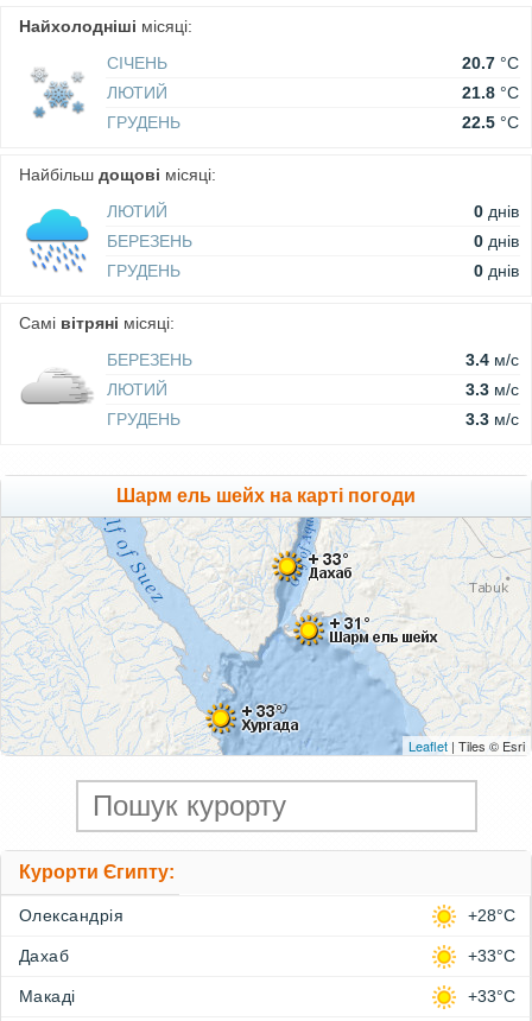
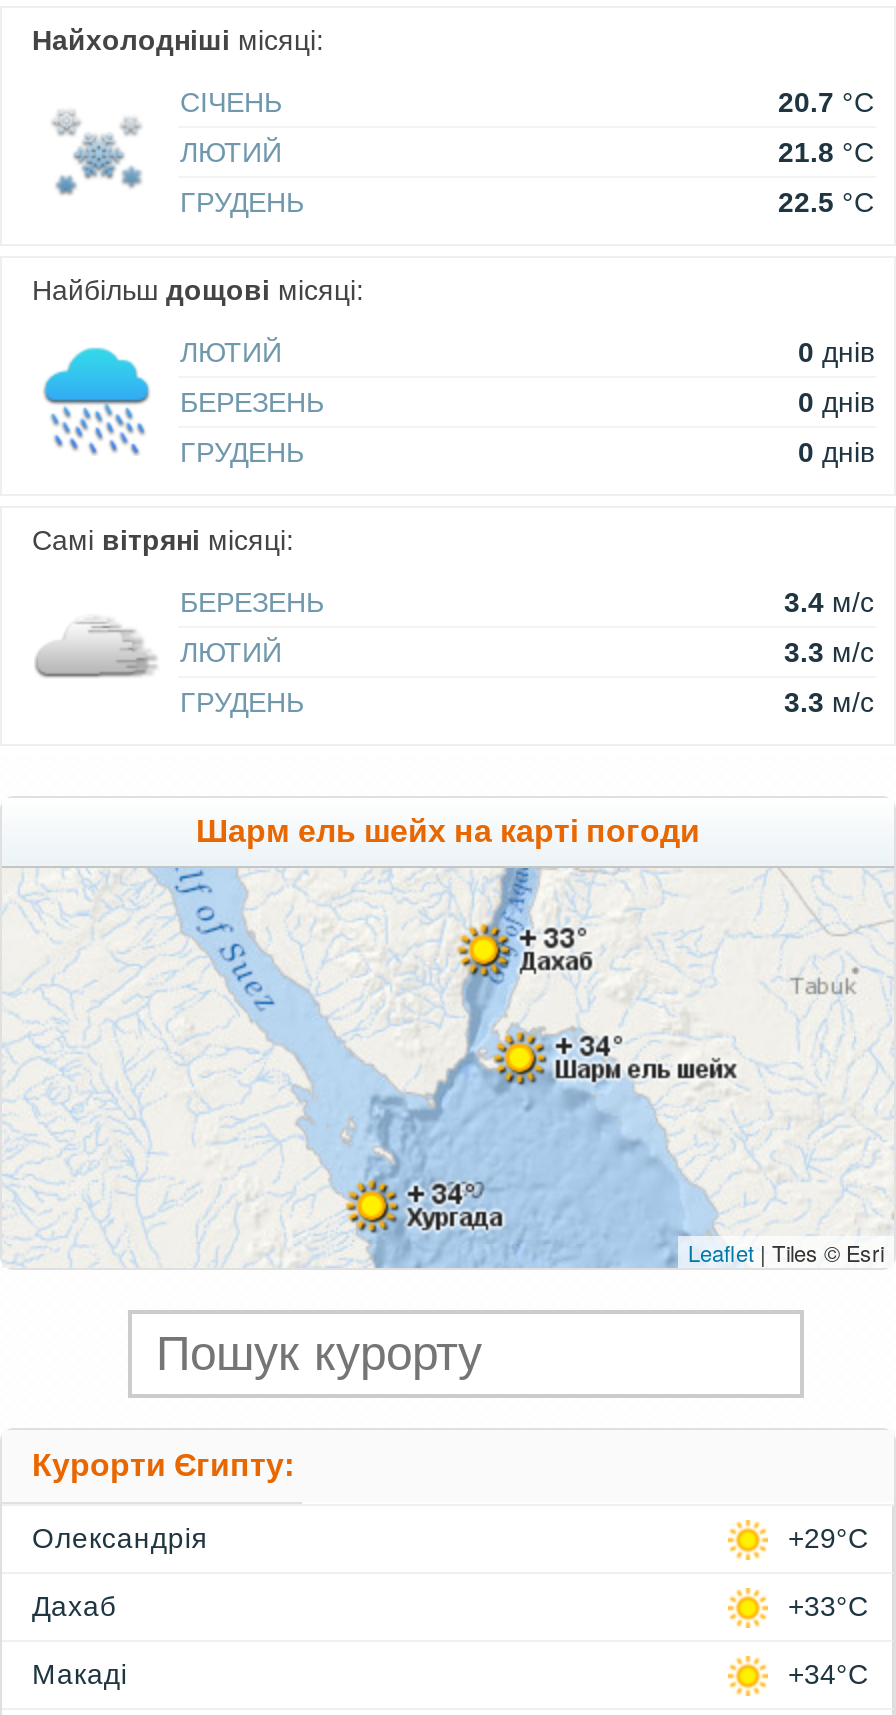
[468,906,515,925] +28°C -> [788,1523,868,1555] +29°C
[468,987,515,1006] +33°C -> [788,1659,868,1691] +34°C

